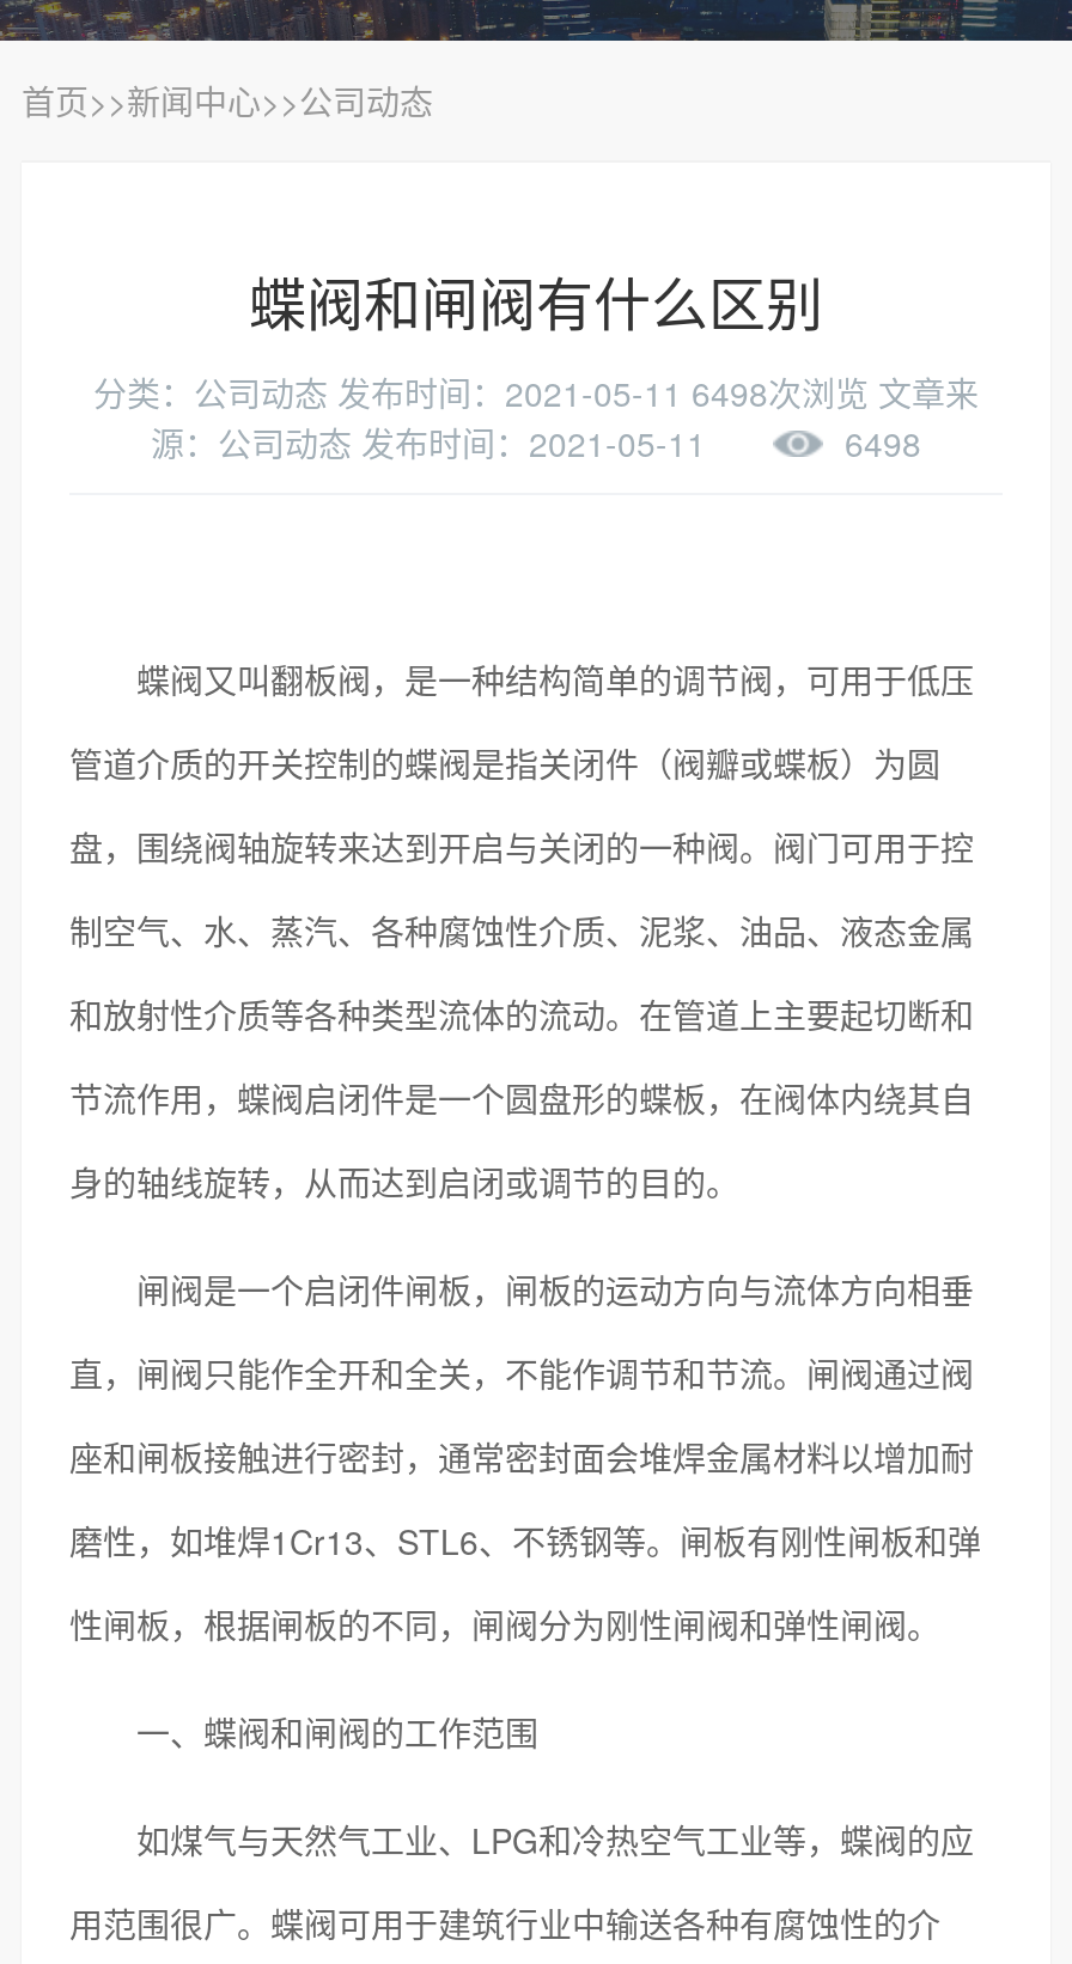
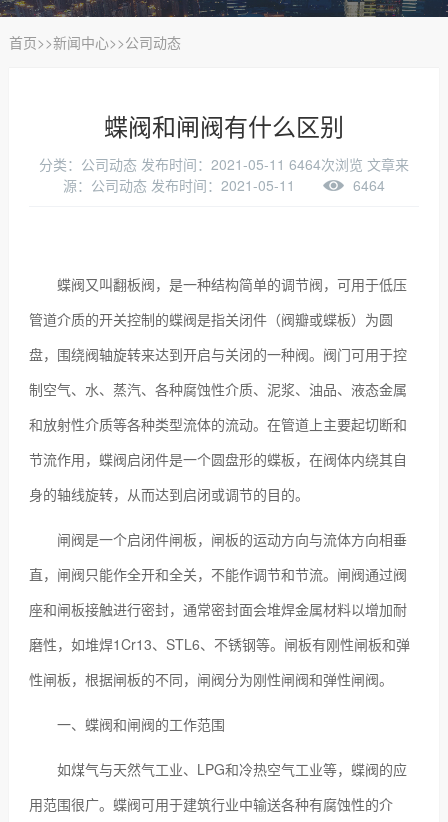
[93,368,979,416] 分类：公司动态 发布时间：2021-05-11 6498次浏览文章来 -> [39,154,409,174] 分类：公司动态 发布时间：2021-05-11 6464次浏览文章来
[151,418,921,466] 源：公司动态 发布时间：2021-05-11 6498 -> [63,175,385,195] 源：公司动态 发布时间：2021-05-11 6464

